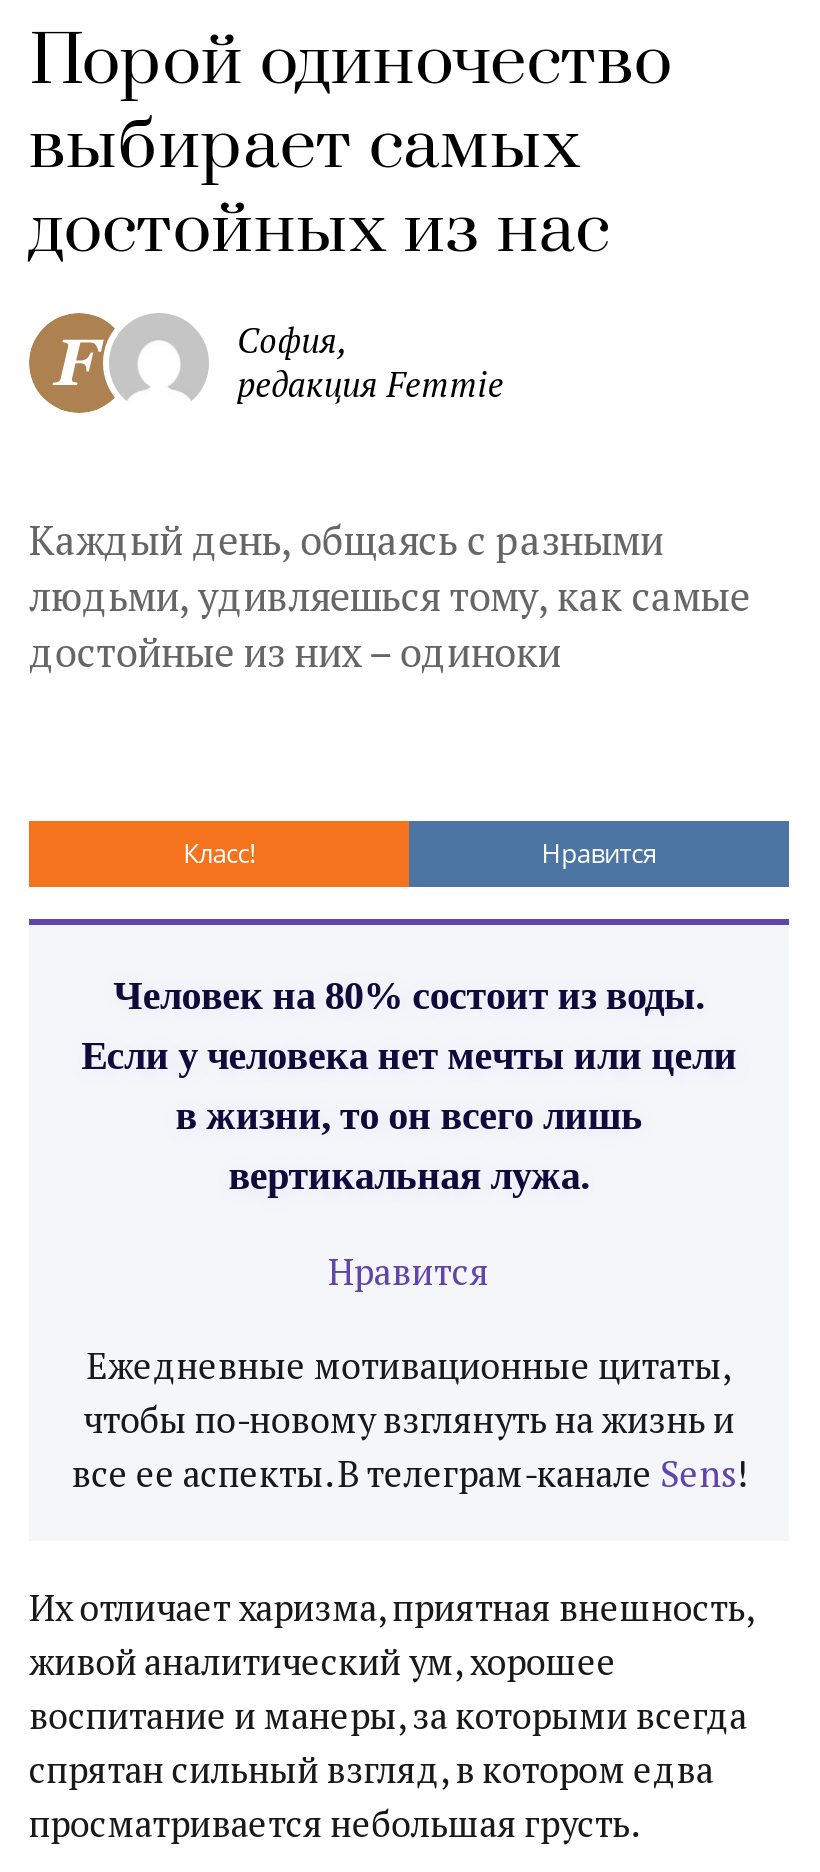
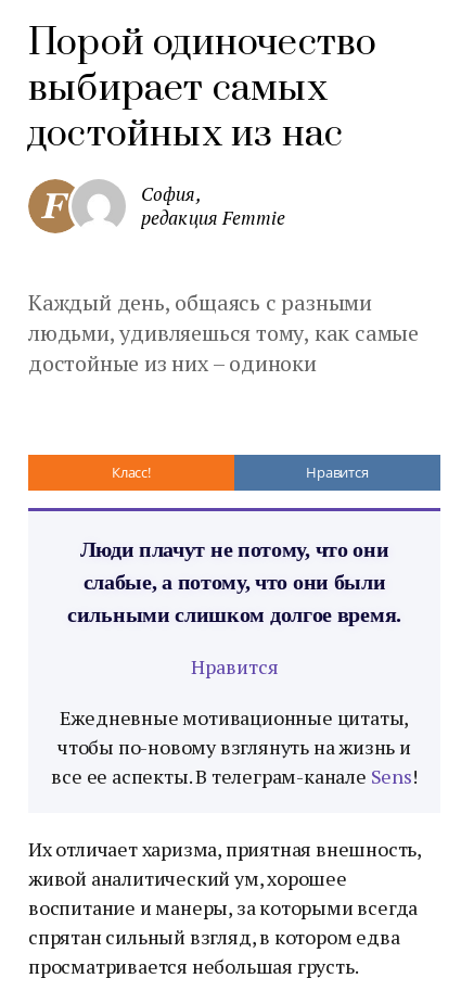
[81,973,737,1197] Человек на 80% состоит из воды. | Если у человека нет мечты или цели | в жизни, то он всего лишь | вертикальная лужа. -> [67,537,401,626] Люди плачут не потому, что они | слабые, а потому, что они были | сильными слишком долгое время.

